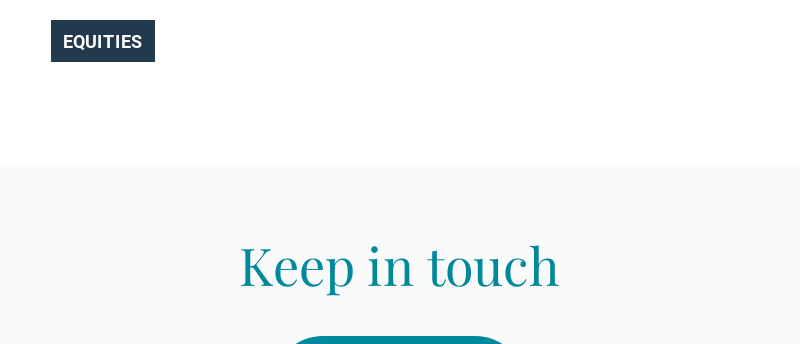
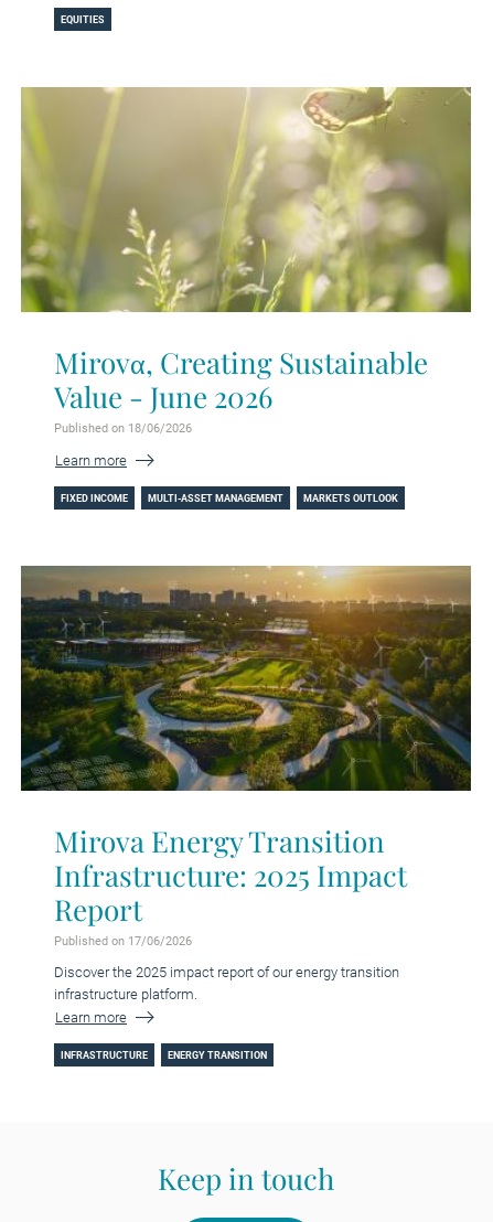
none -> [20,86,472,504] [image] | Mirovα, Creating Sustainable | Value - June 2026 | Published on 18/06/2026 | Learn more | FIXED INCOME | MULTI-ASSET MANAGEMENT | MARKETS OUTLOOK
none -> [20,565,472,1061] [image] | Mirova Energy Transition | Infrastructure: 2025 Impact | Report | Published on 17/06/2026 | Discover the 2025 impact report of our energy transition | infrastructure platform. | Learn more | INFRASTRUCTURE | ENERGY TRANSITION

